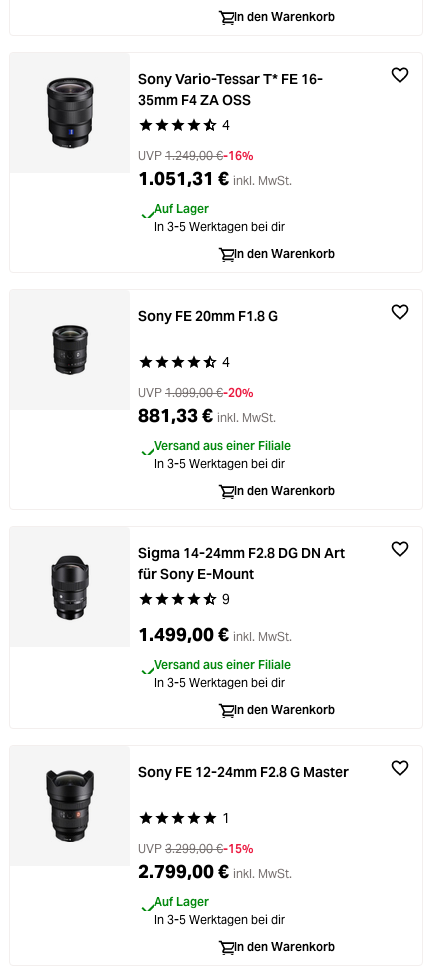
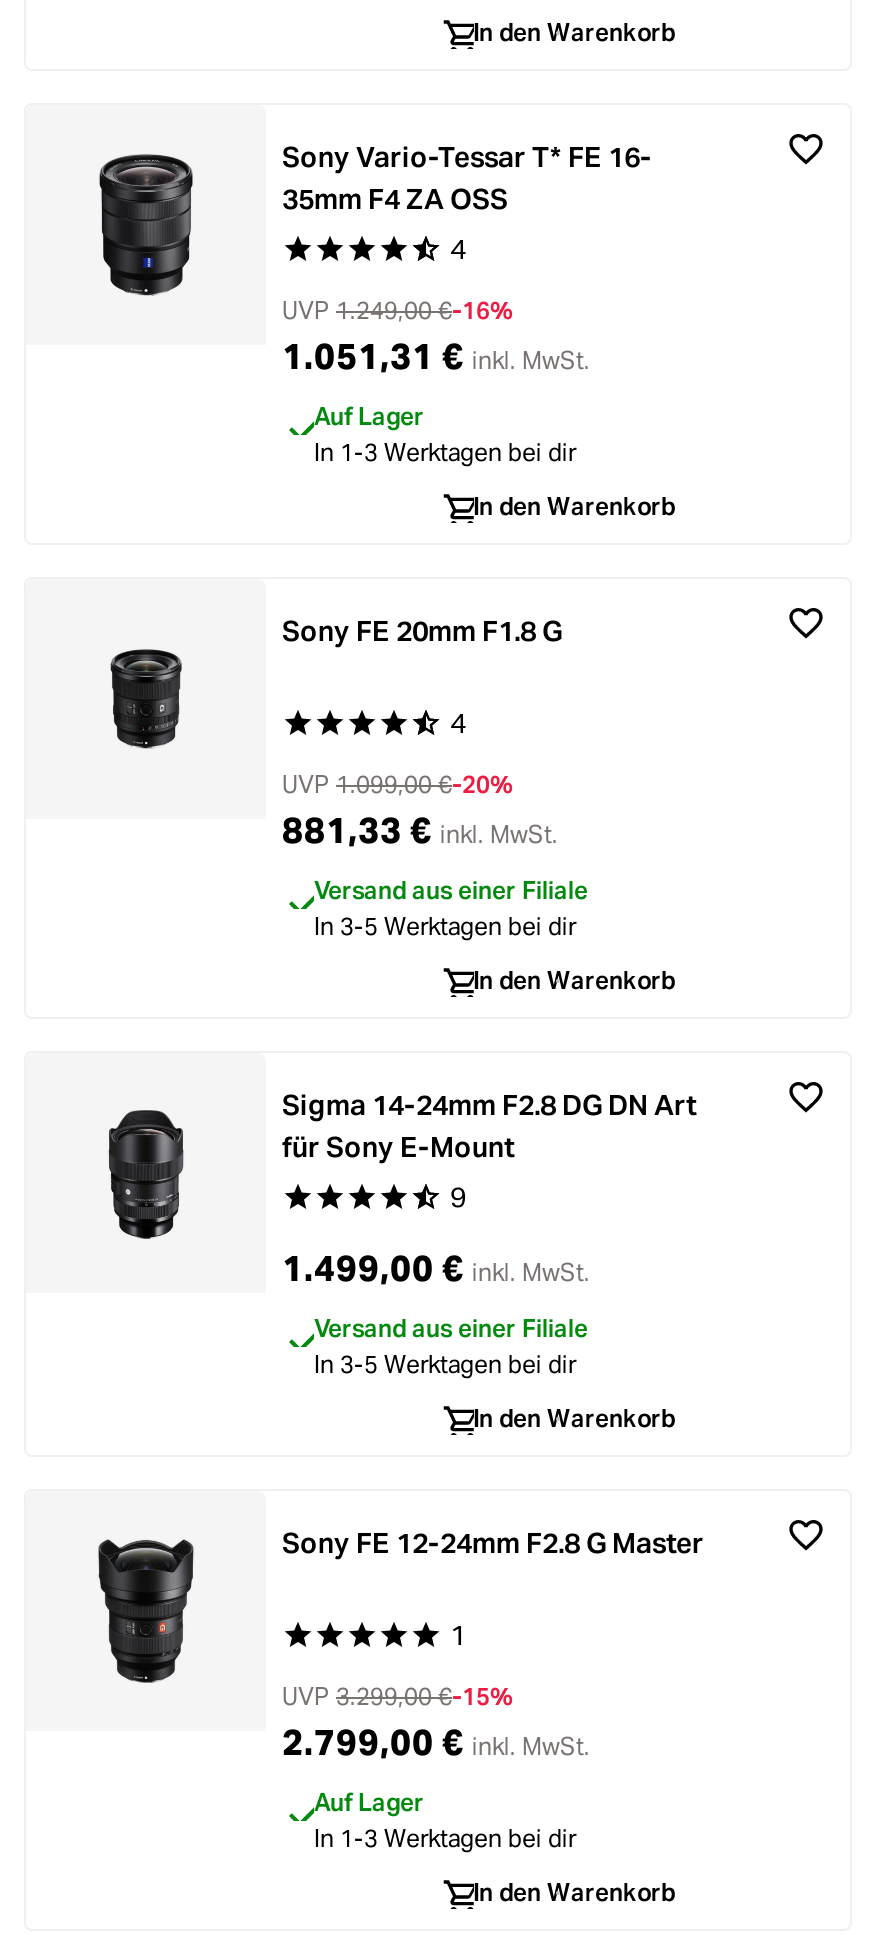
[154,219,285,234] In 3-5 Werktagen bei dir -> [314,437,576,467] In 1-3 Werktagen bei dir
[154,912,285,927] In 3-5 Werktagen bei dir -> [314,1823,576,1853] In 1-3 Werktagen bei dir

